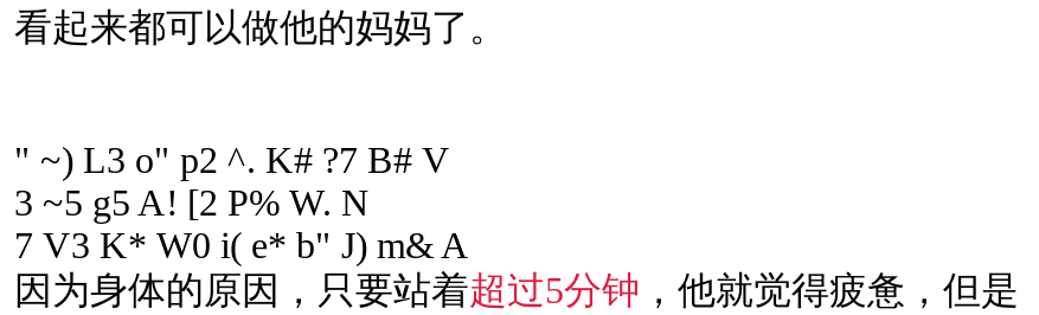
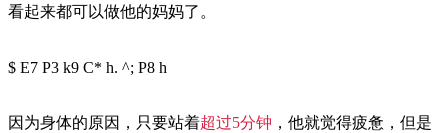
[14,139,469,265] " ~) L3 o" p2 ^. K# ?7 B# V | 3 ~5 g5 A! [2 P% W. N | 7 V3 K* W0 i( e* b" J) m& A -> [8,59,167,76] $ E7 P3 k9 C* h. ^; P8 h

